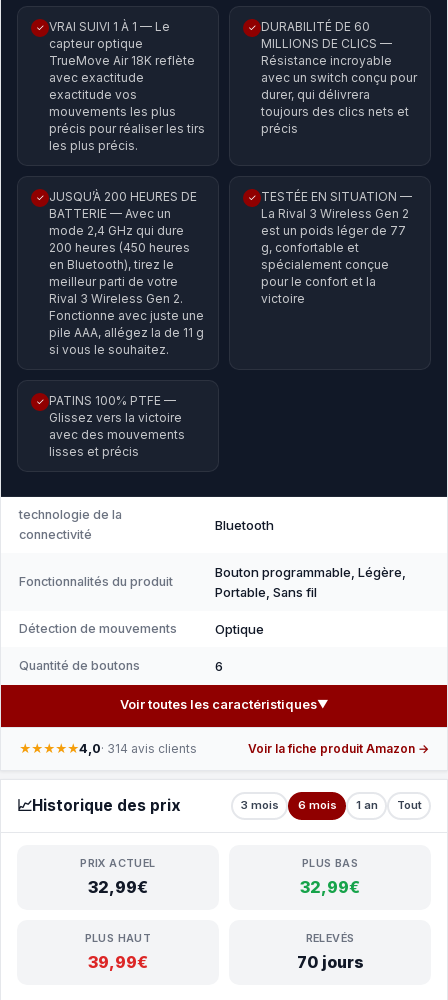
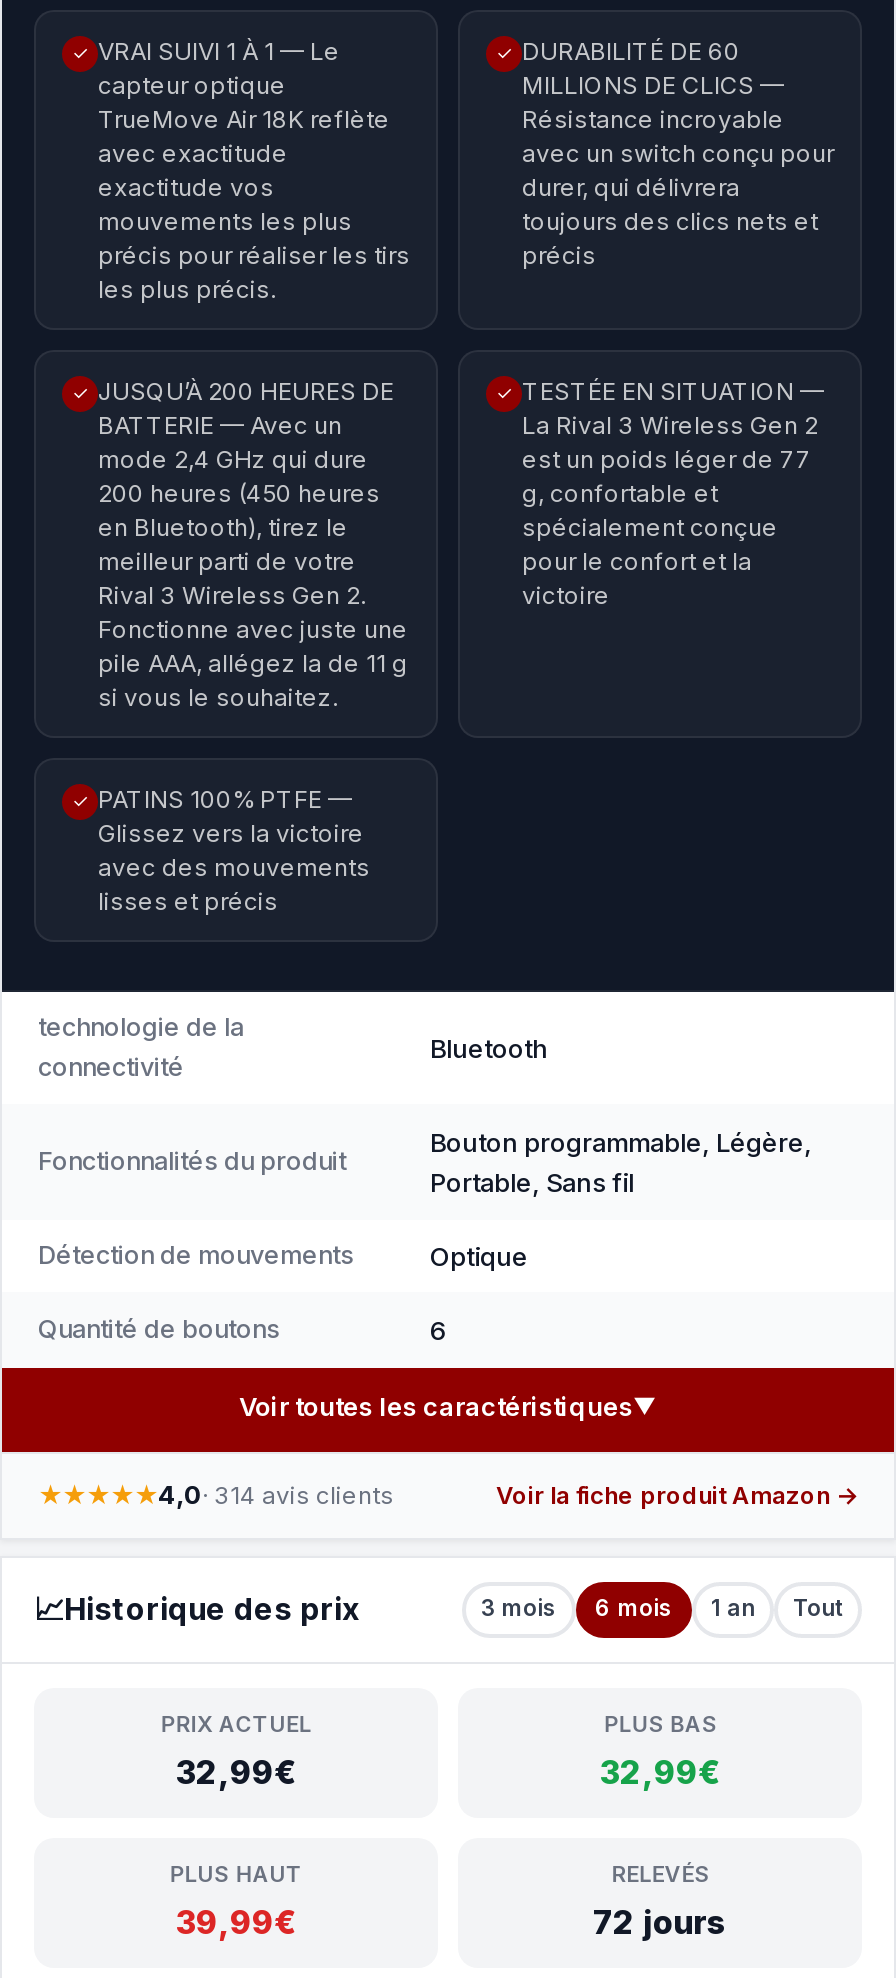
[296,952,363,972] 70 jours -> [593,1902,727,1942] 72 jours

